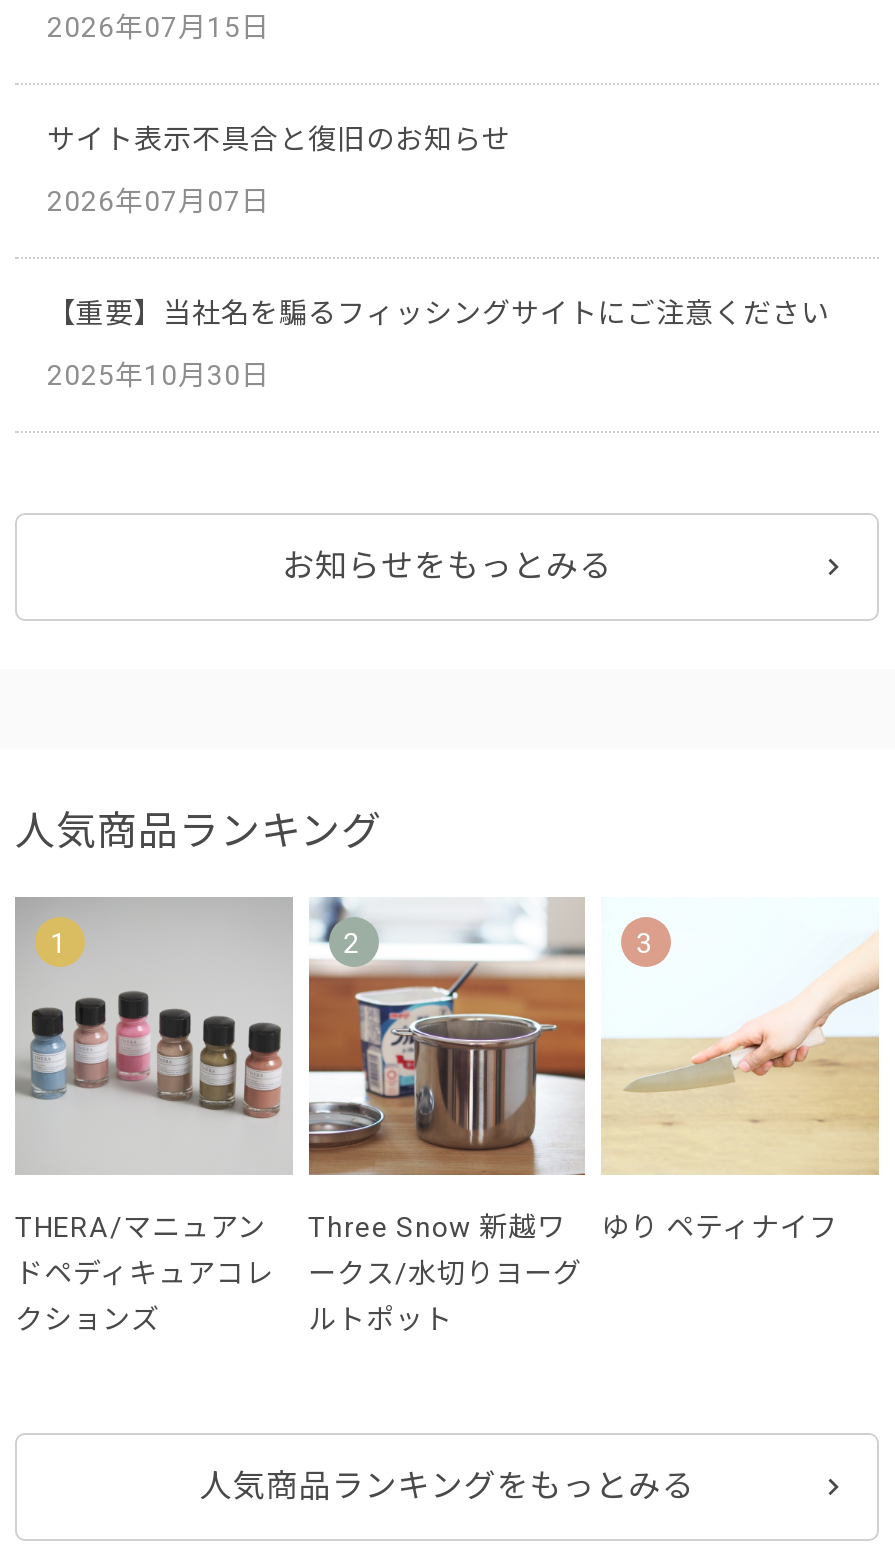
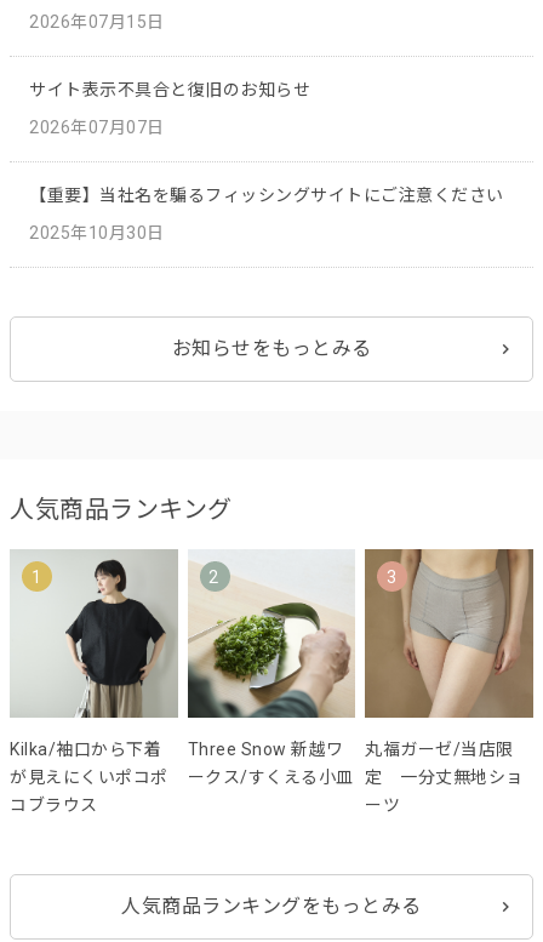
[15,897,289,1335] [image] | THERA/マニュアン | ドペディキュアコレ | クションズ -> [10,550,177,814] [image] | Kilka/袖口から下着 | が見えにくいポコポ | コブラウス
[307,897,587,1335] [image] | ークス/水切りヨーグ | ルトポット -> [187,550,355,787] [image] | ークス/すくえる小皿
[601,897,879,1243] [image] | ゆり ペティナイフ -> [364,548,535,814] [image] | 丸福ガーゼ/当店限 | 定 一分丈無地ショ | ーツ

